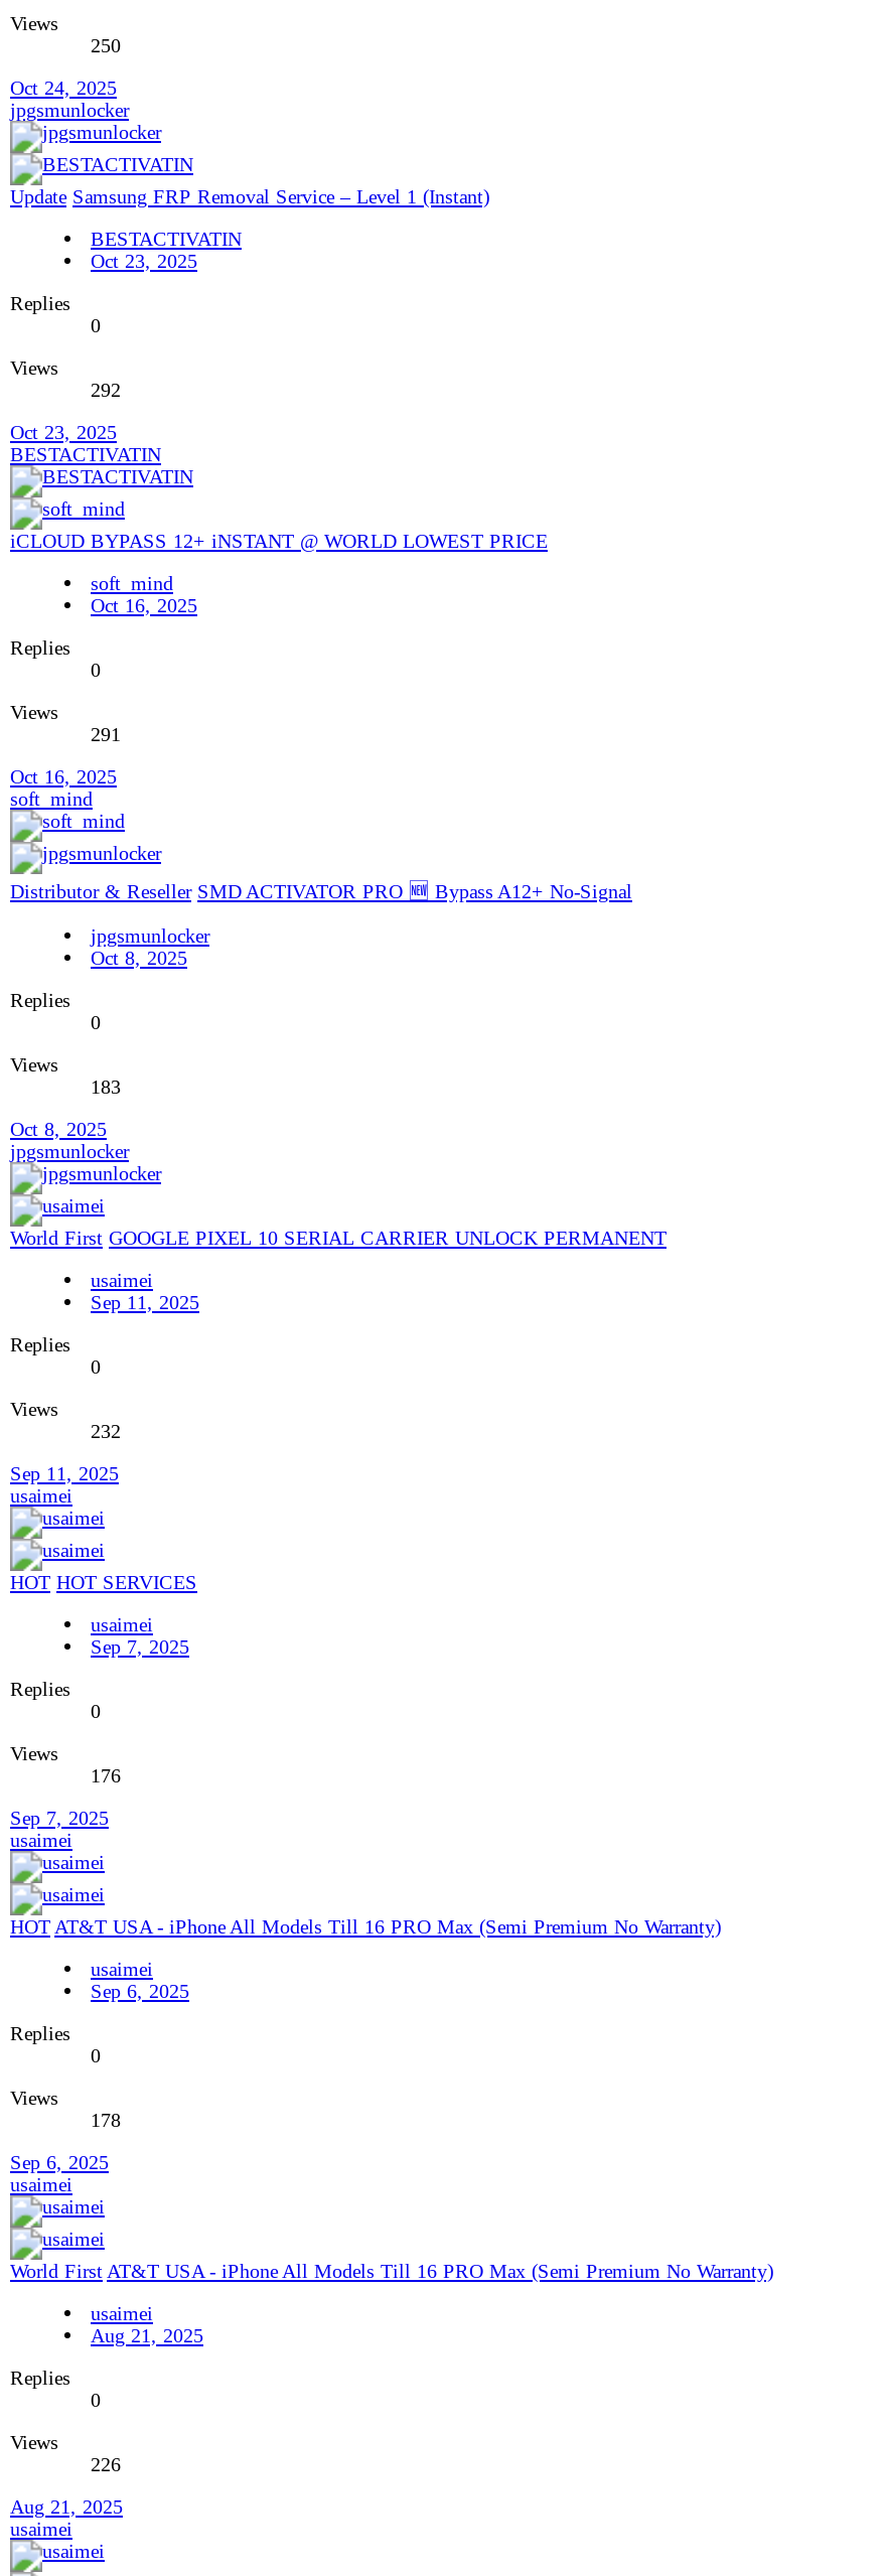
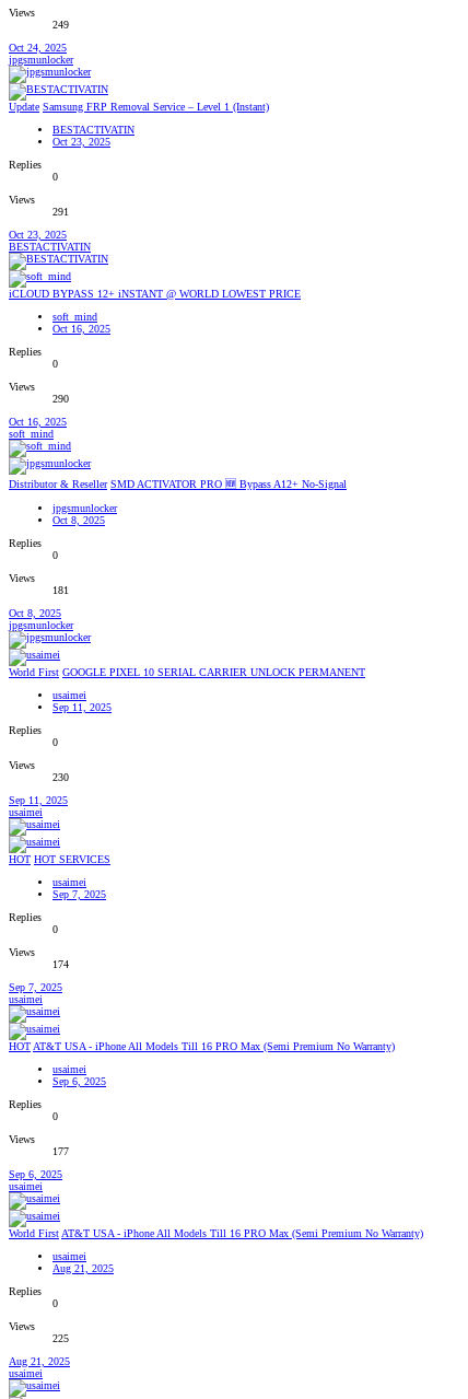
[91,34,121,56] 250 -> [52,18,69,30] 249
[91,378,121,400] 292 -> [52,205,69,217] 291
[91,723,121,745] 291 -> [52,392,69,404] 290
[91,1075,121,1097] 183 -> [52,584,69,596] 181
[91,1420,121,1442] 232 -> [52,771,69,783] 230
[91,1764,121,1786] 176 -> [52,958,69,970] 174
[91,2108,121,2130] 178 -> [52,1145,69,1157] 177
[91,2453,121,2475] 226 -> [52,1332,69,1344] 225

